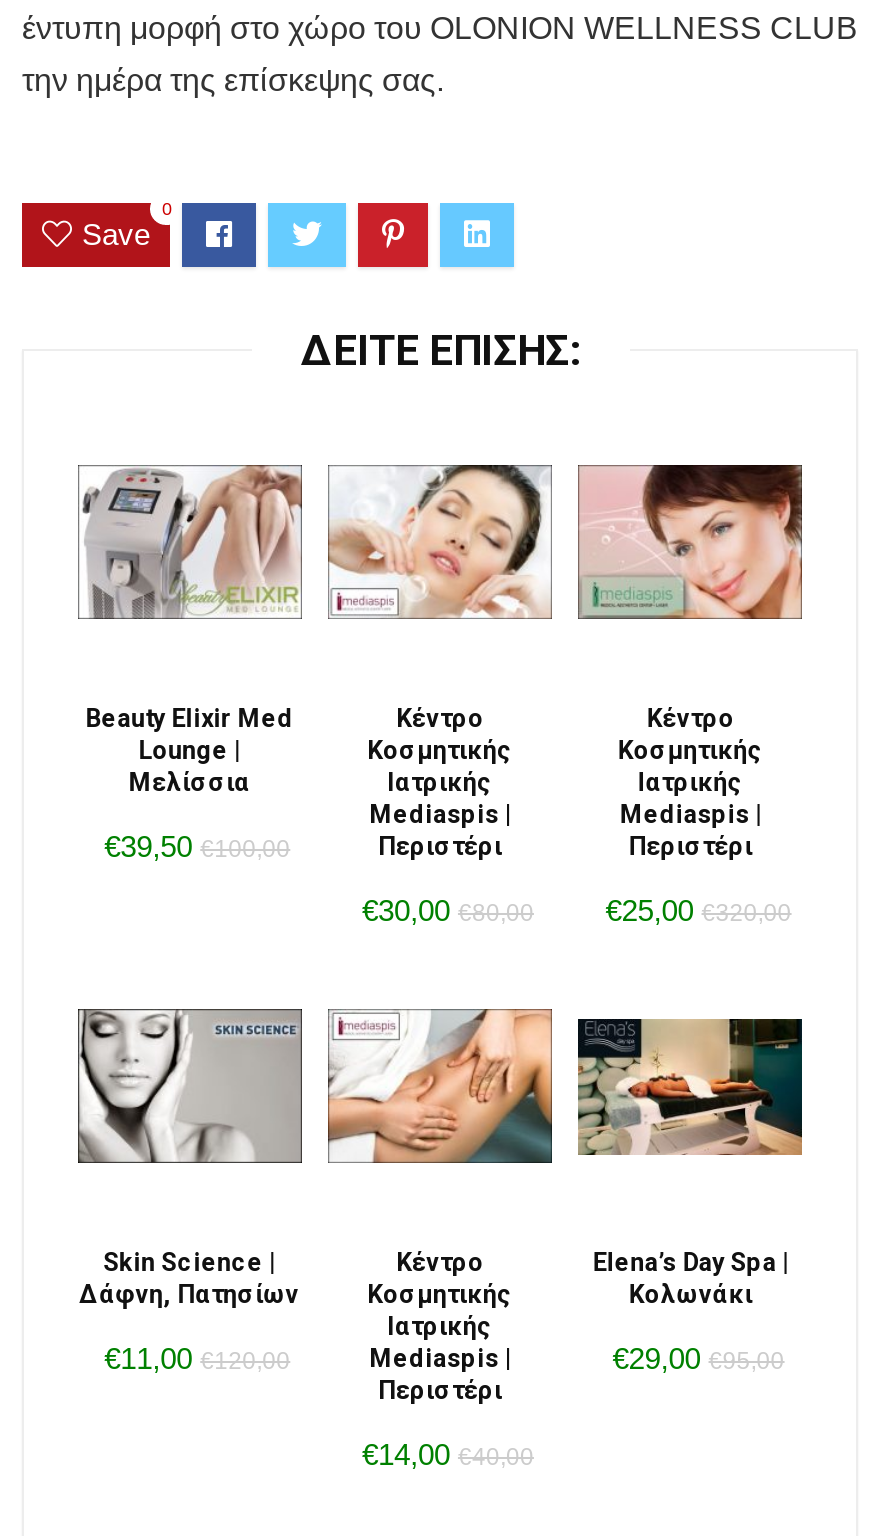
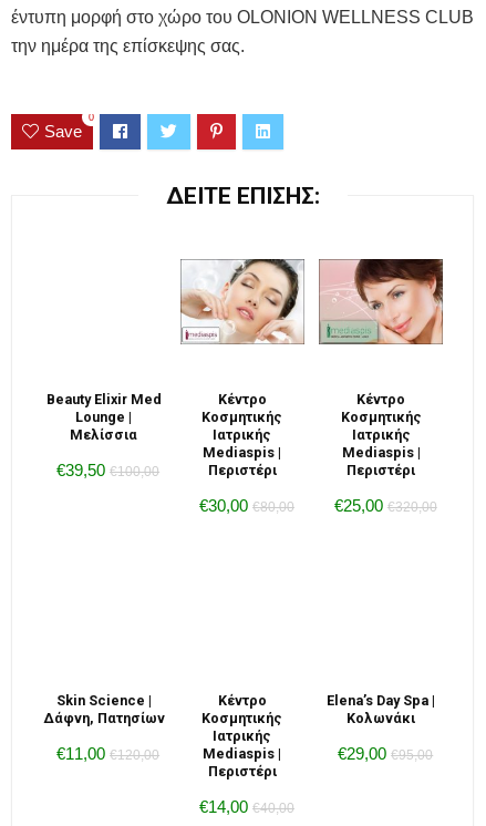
[78,463,304,621] [image] -> none
[76,1007,304,1165] [image] -> none
[326,1007,554,1165] [image] -> none
[576,1017,804,1157] [image] -> none

